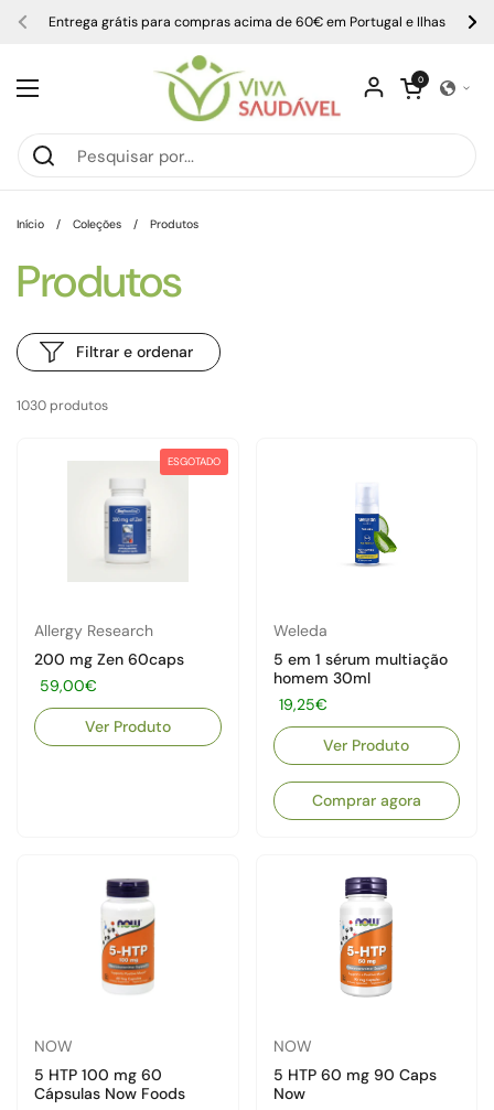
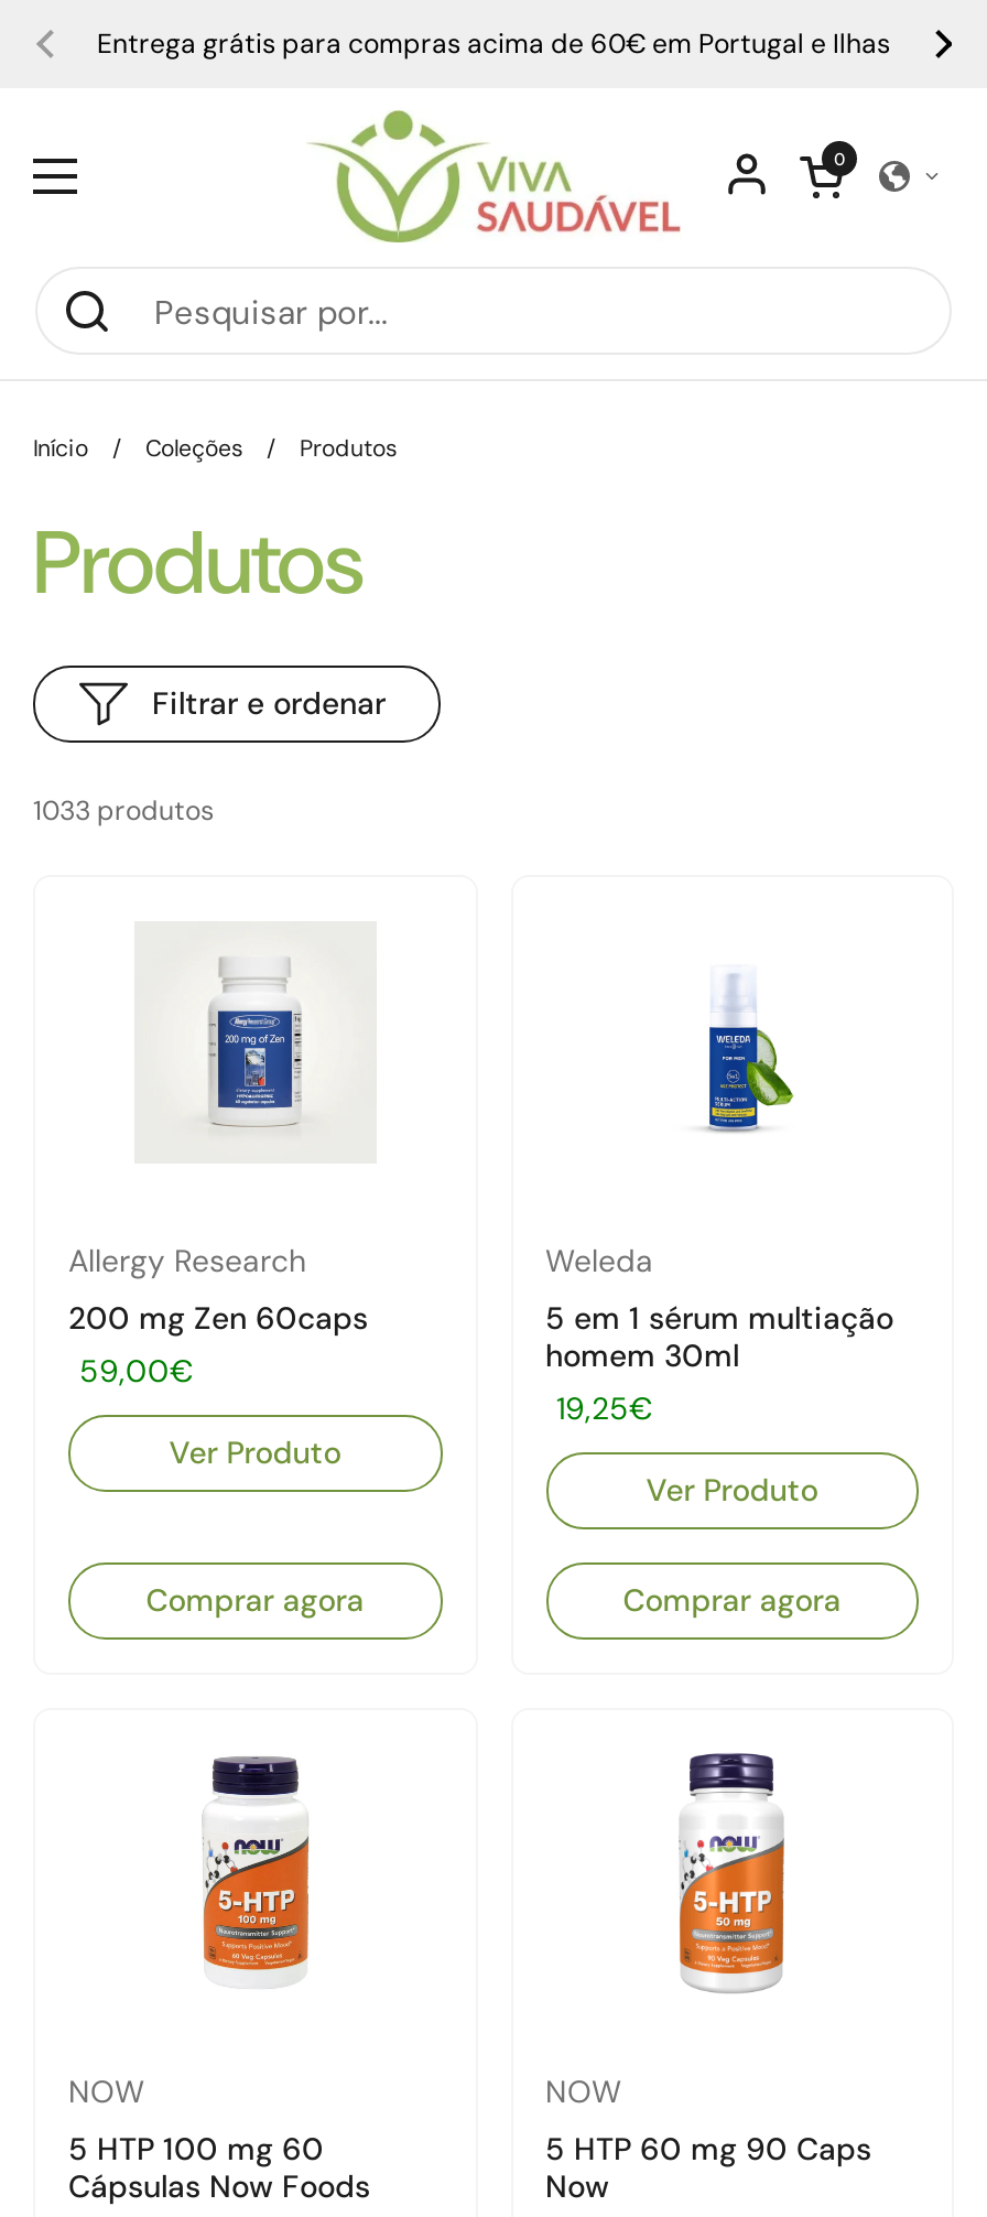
[17,397,108,414] 1030 produtos -> [33,793,214,829] 1033 produtos
[167,454,220,468] ESGOTADO -> [146,1579,364,1619] Comprar agora

